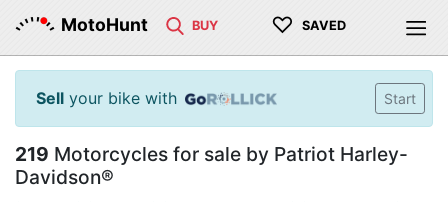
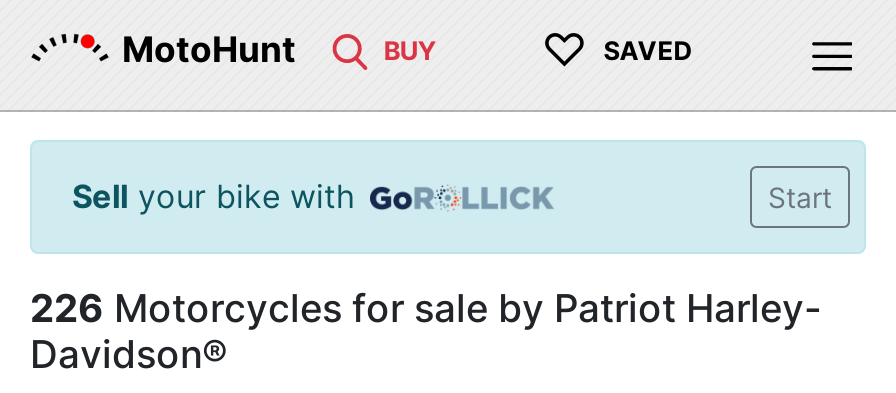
[15,142,408,166] 219 Motorcycles for sale by Patriot Harley- -> [30,284,822,332] 226 Motorcycles for sale by Patriot Harley-

